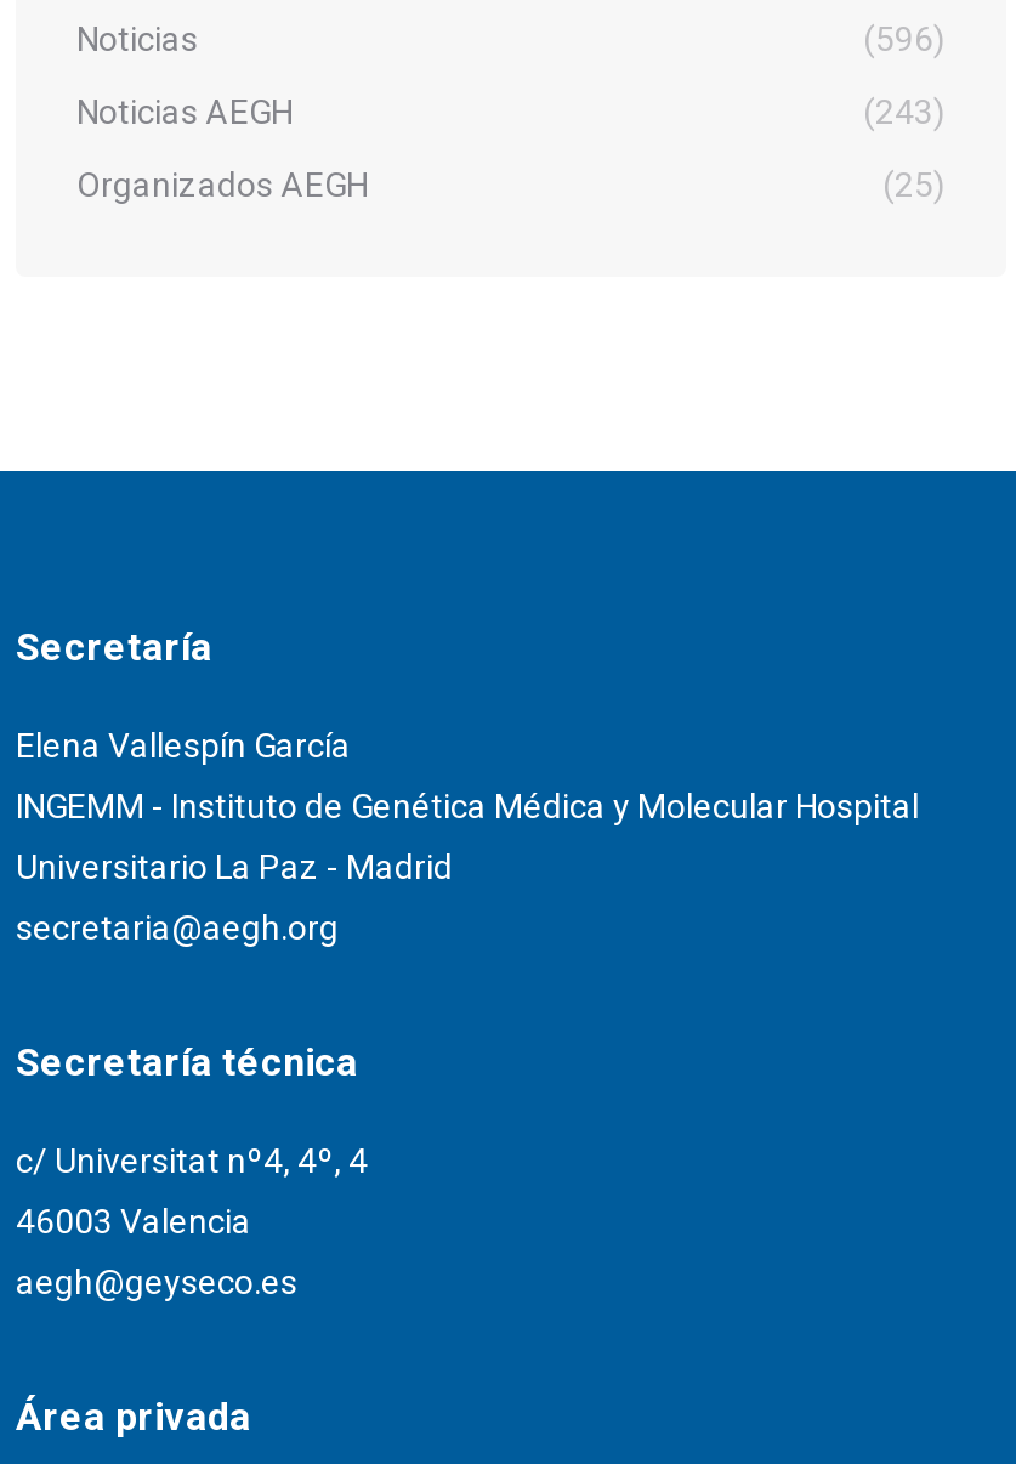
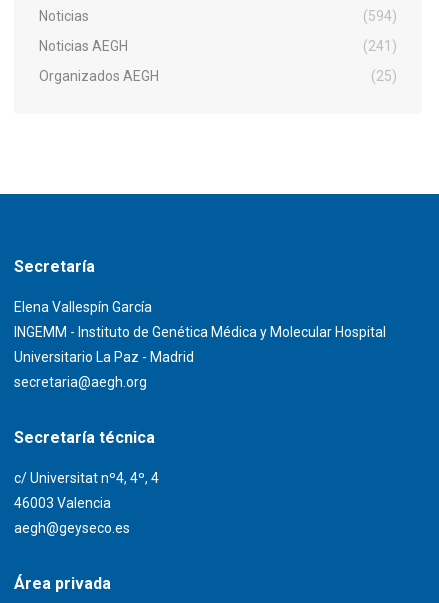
[863,18,946,57] (596) -> [363,8,397,24] (594)
[863,91,946,130] (243) -> [363,38,397,54] (241)

